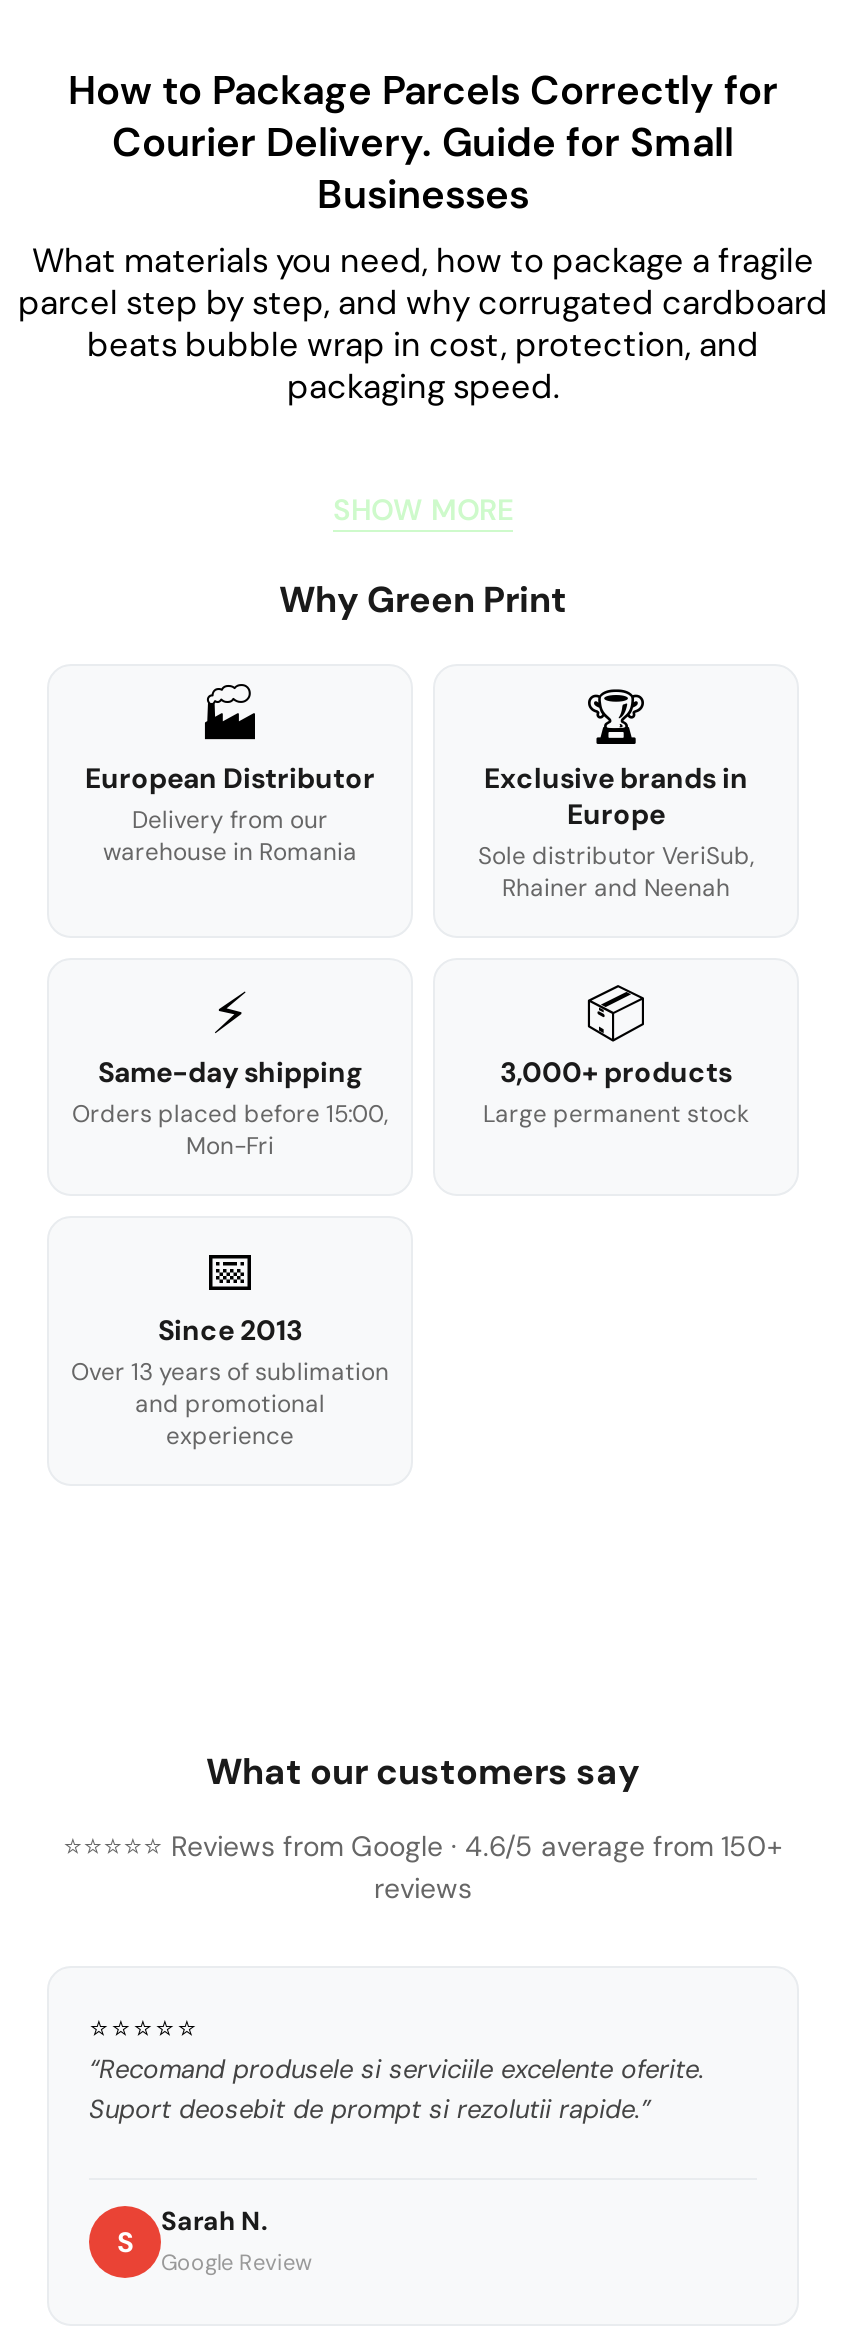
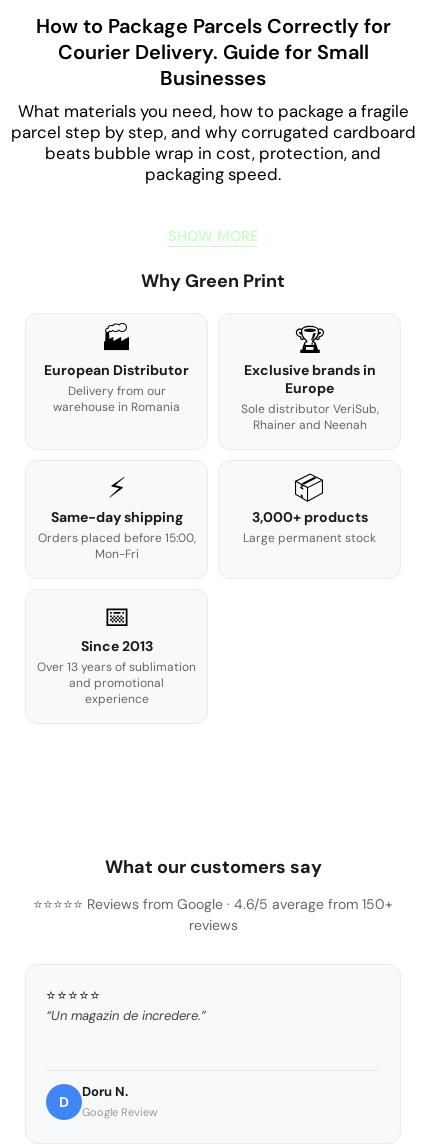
[89,2052,705,2126] “Recomand produsele si serviciile excelente oferite. | Suport deosebit de prompt si rezolutii rapide.” -> [46,1007,206,1024] “Un magazin de incredere.”
[161,2204,267,2238] Sarah N. -> [82,1083,128,1100] Doru N.
[117,2223,133,2259] S -> [59,1092,69,1110] D

